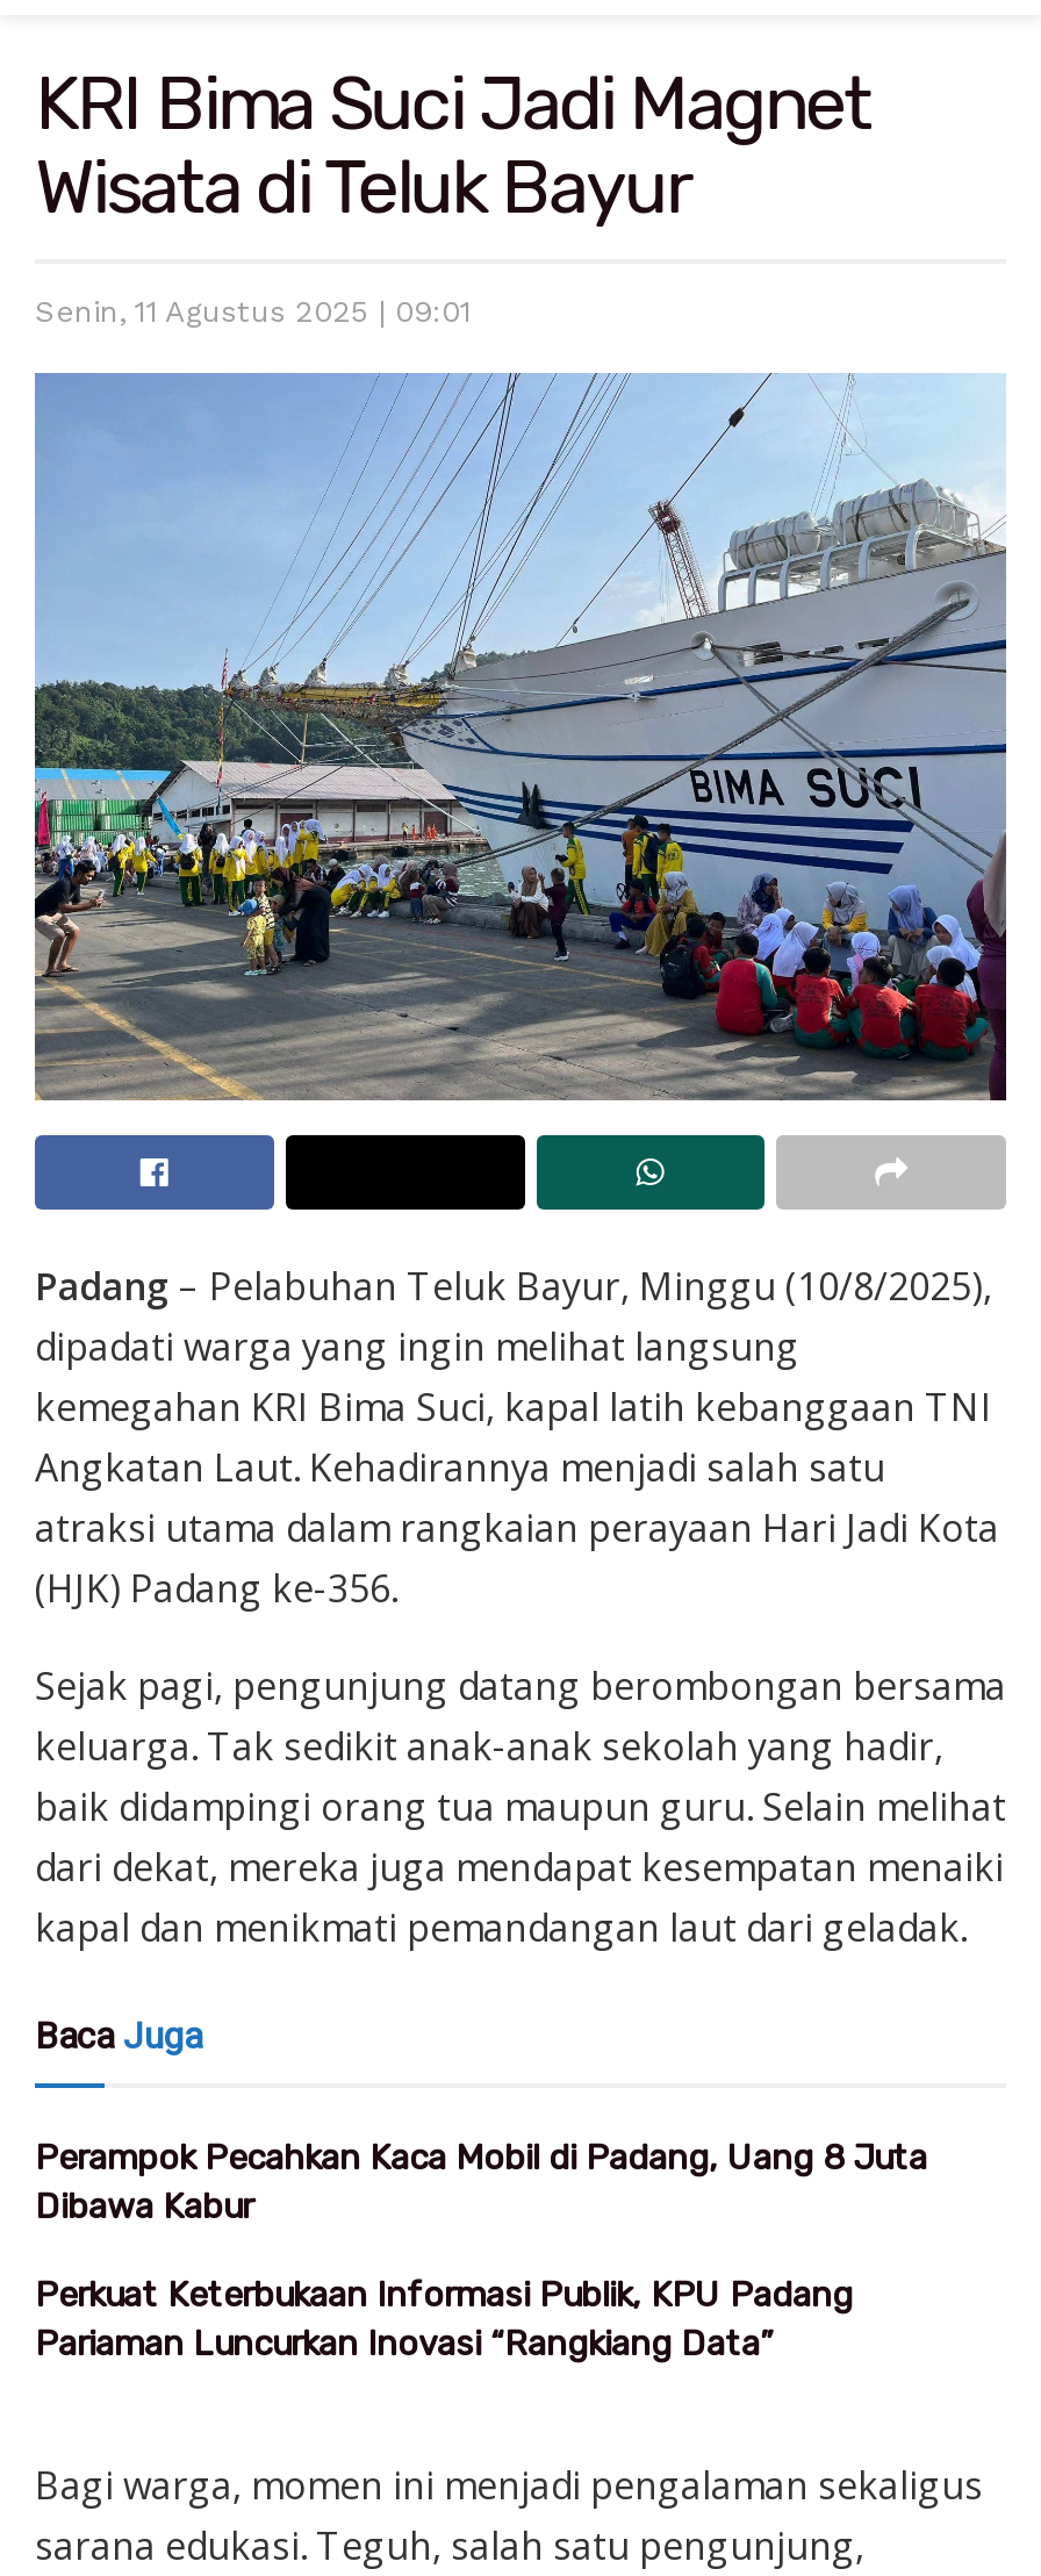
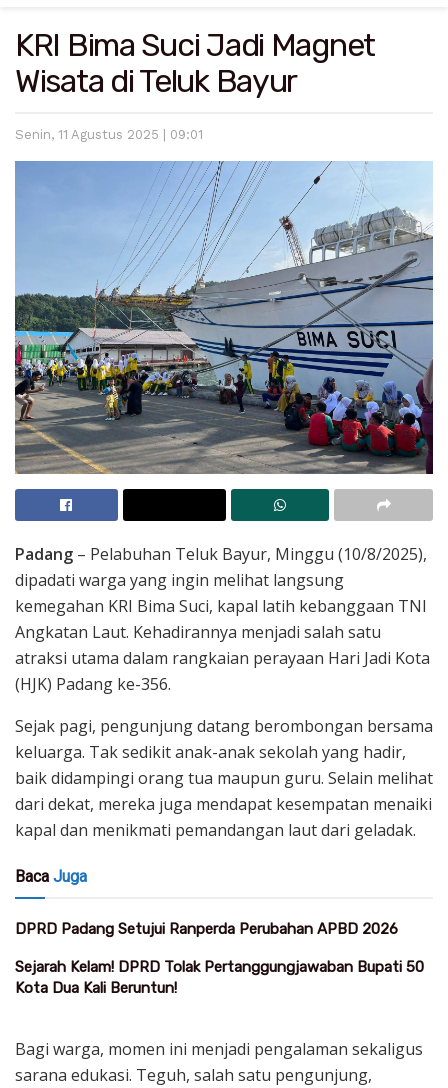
[35,2137,927,2228] Perampok Pecahkan Kaca Mobil di Padang, Uang 8 Juta | Dibawa Kabur -> [15,920,398,938] DPRD Padang Setujui Ranperda Perubahan APBD 2026
[35,2274,853,2365] Perkuat Keterbukaan Informasi Publik, KPU Padang | Pariaman Luncurkan Inovasi “Rangkiang Data” -> [15,958,424,997] Sejarah Kelam! DPRD Tolak Pertanggungjawaban Bupati 50 | Kota Dua Kali Beruntun!

